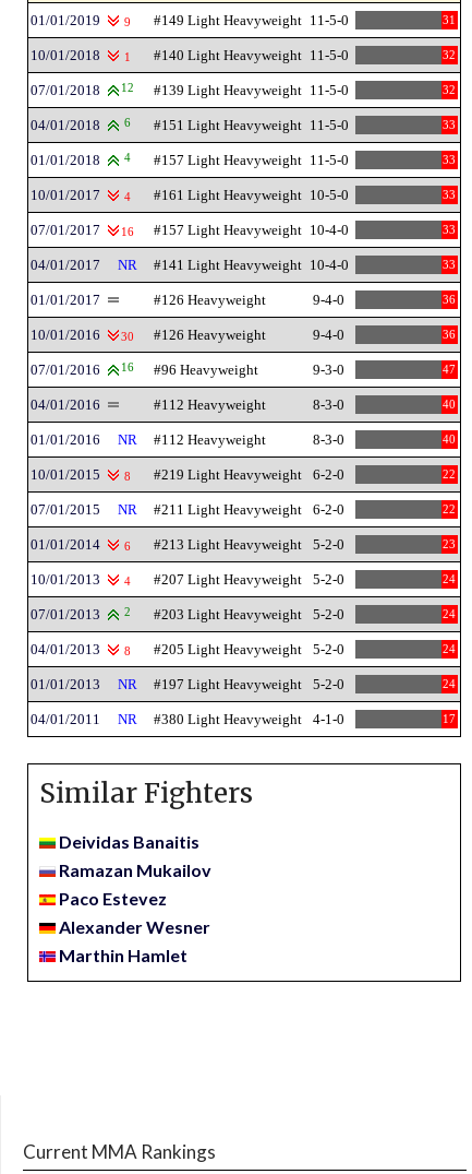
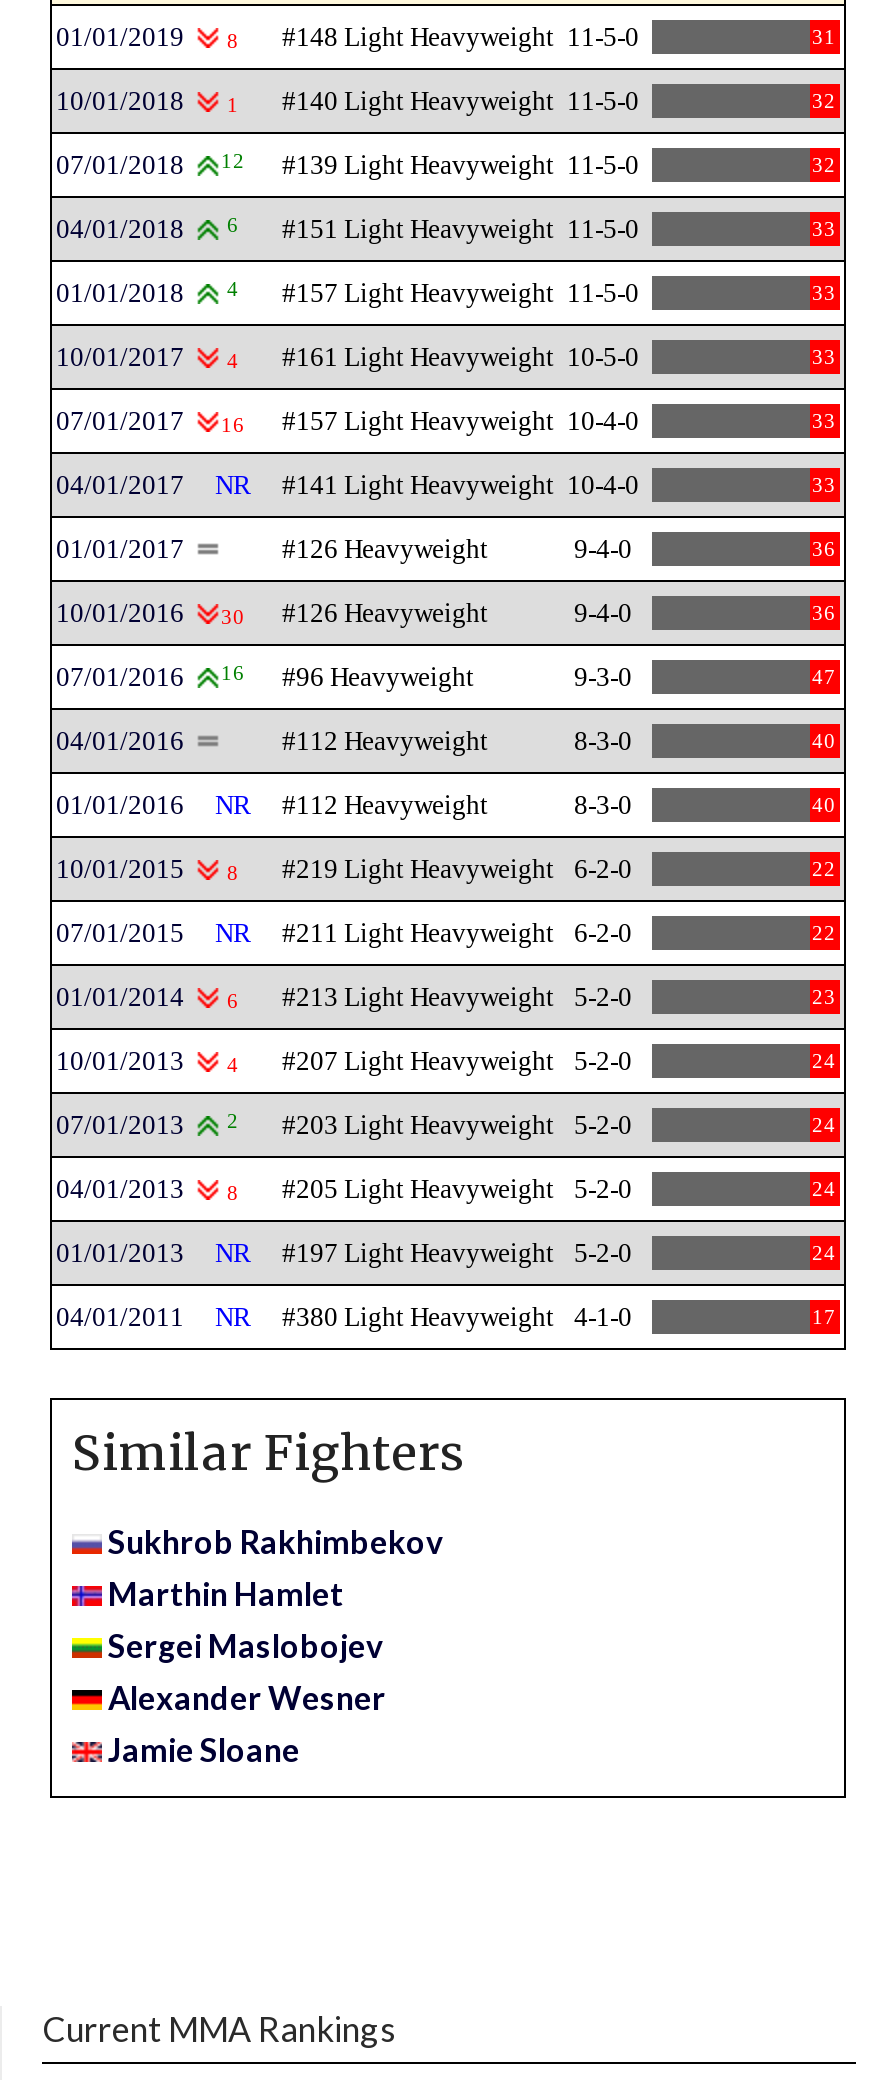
[124,16,130,28] 9 -> [227,30,239,52] 8
[154,12,348,28] #149 Light Heavyweight 11-5-0 -> [282,22,639,52] #148 Light Heavyweight 11-5-0
[59,831,211,908] Deividas Banaitis | Ramazan Mukailov | Paco Estevez -> [108,1522,444,1664] Sukhrob Rakhimbekov | Sergei Maslobojev
none -> [108,1730,300,1768] Jamie Sloane
moved [59,944,187,965] -> [108,1574,344,1612]: Marthin Hamlet

